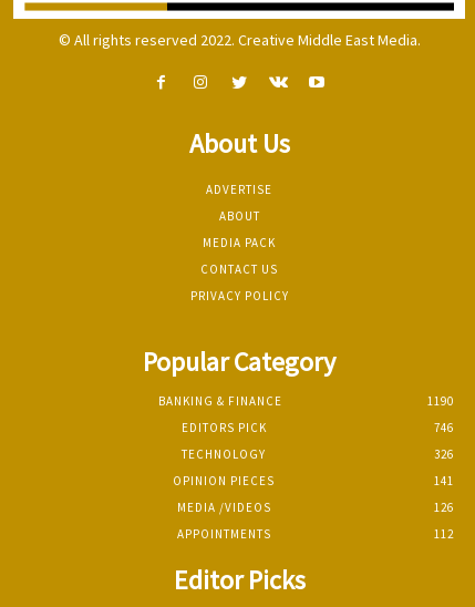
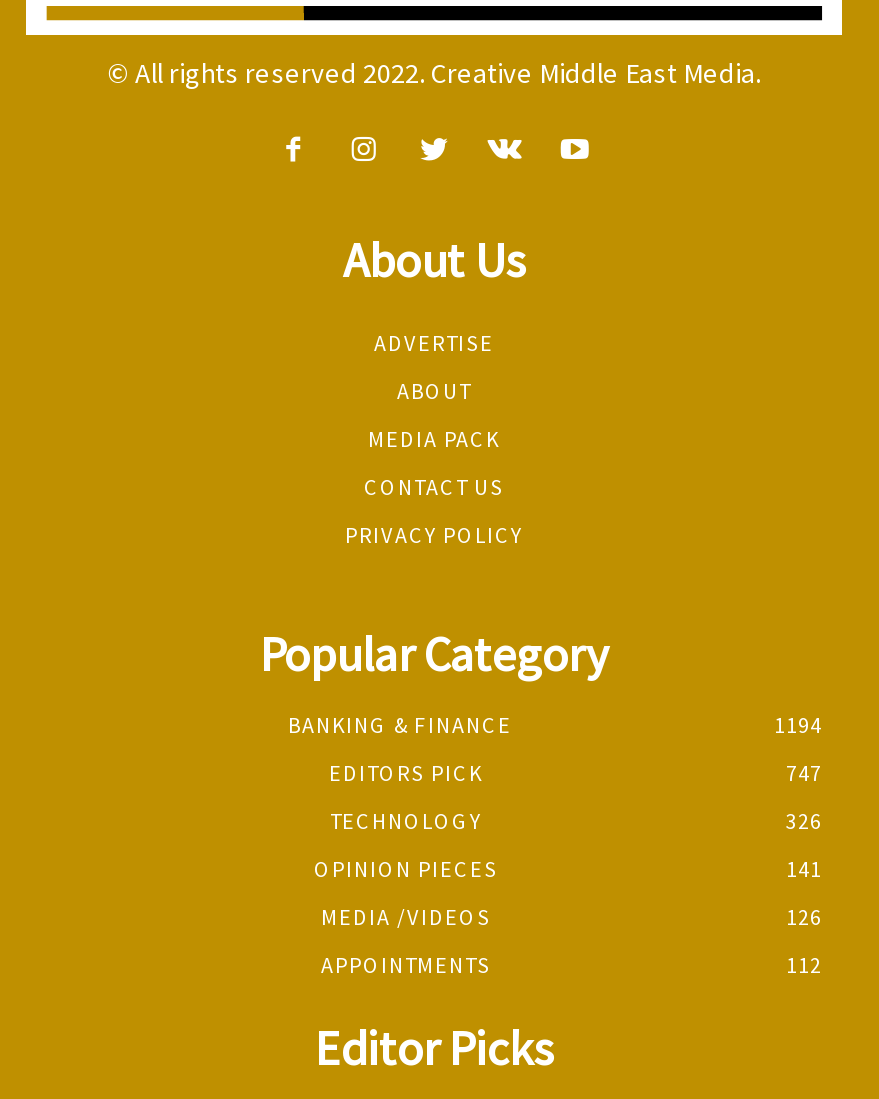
[427,394,454,409] 1190 -> [774,712,822,740] 1194
[434,420,454,436] 746 -> [786,760,822,788] 747

